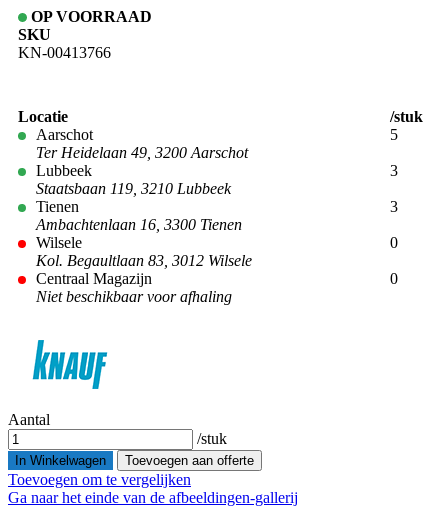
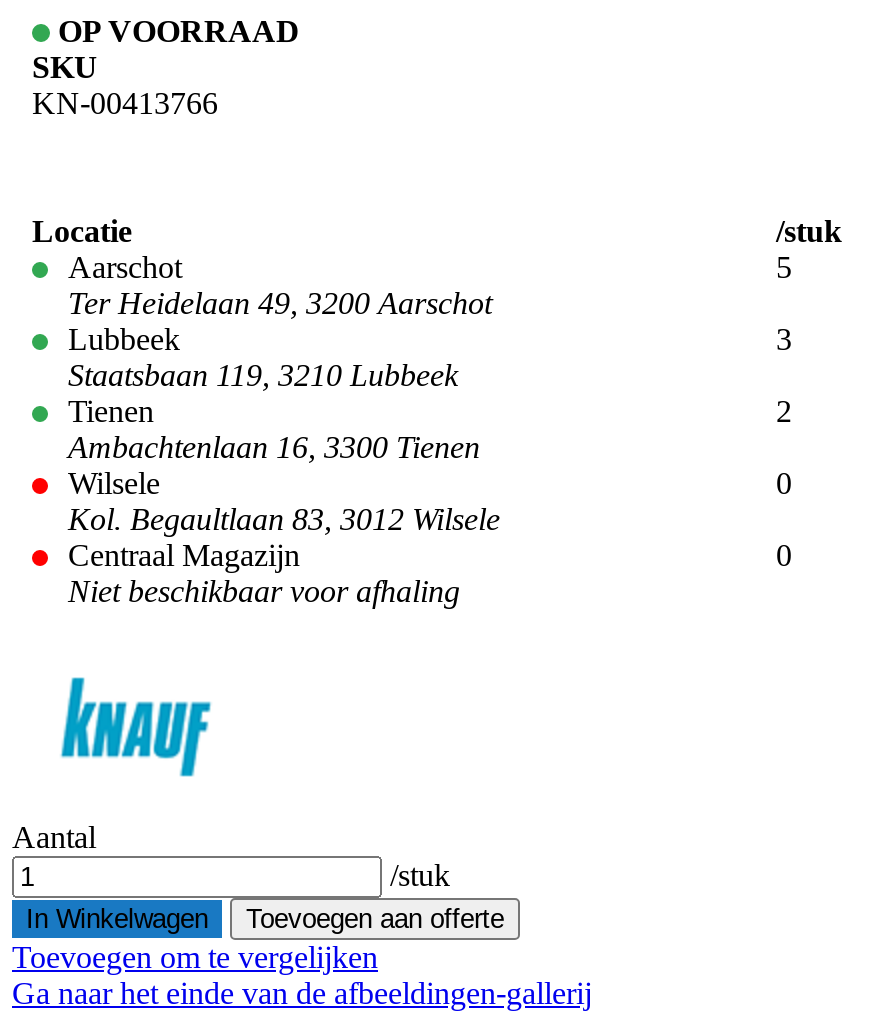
[390,198,398,215] 3 -> [776,394,792,428] 2

